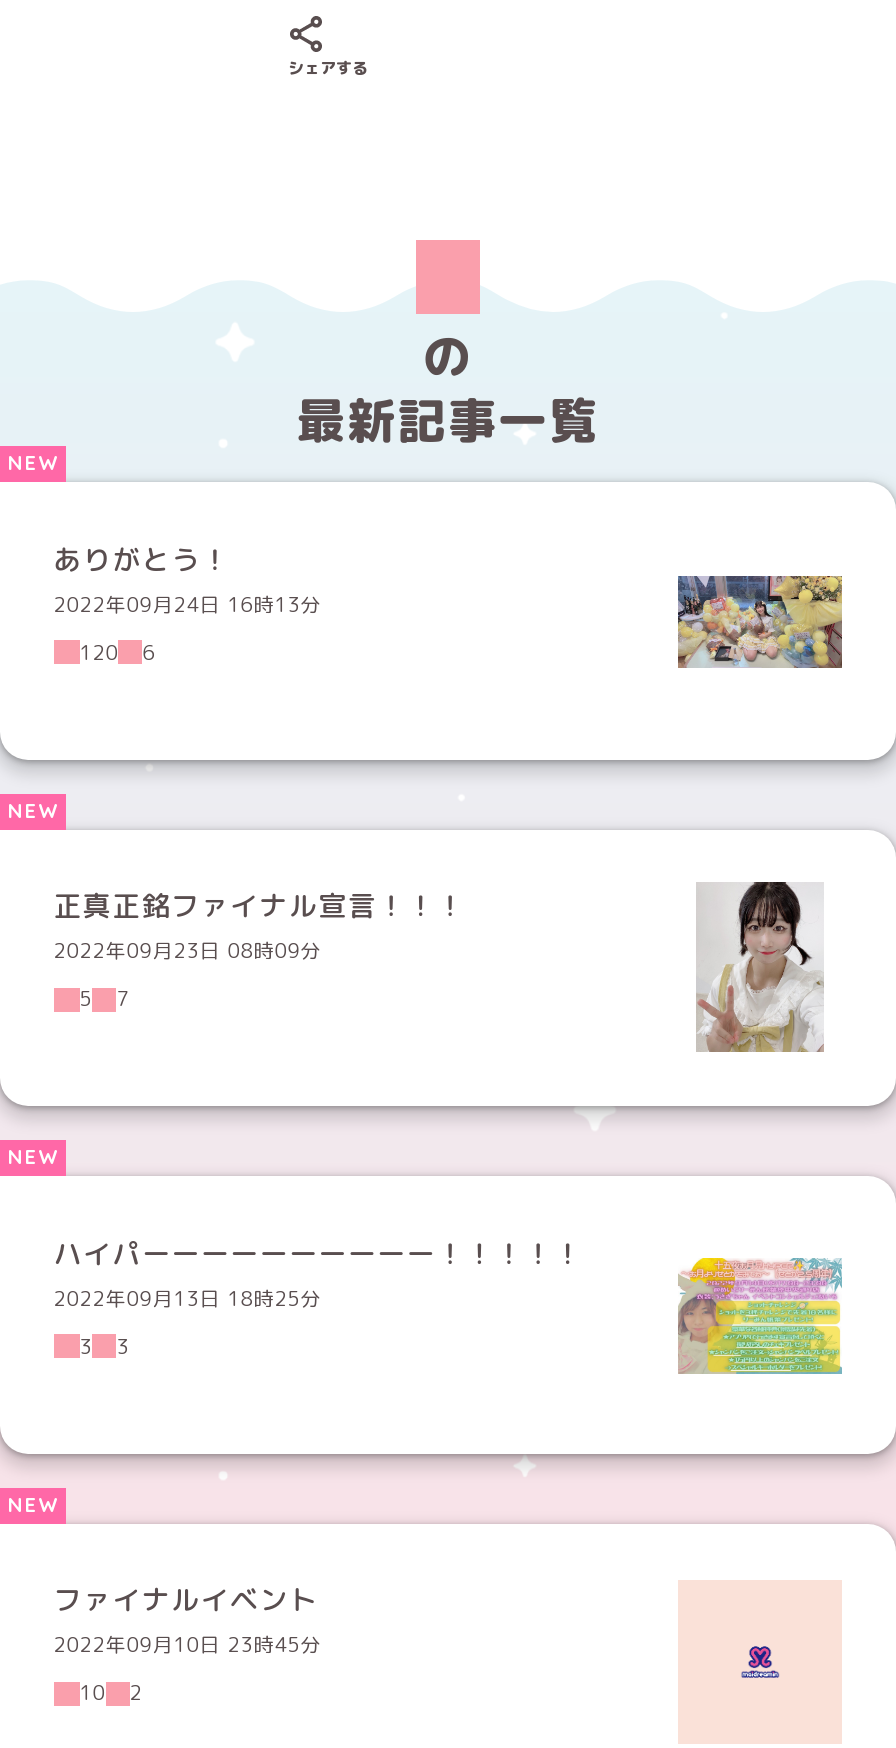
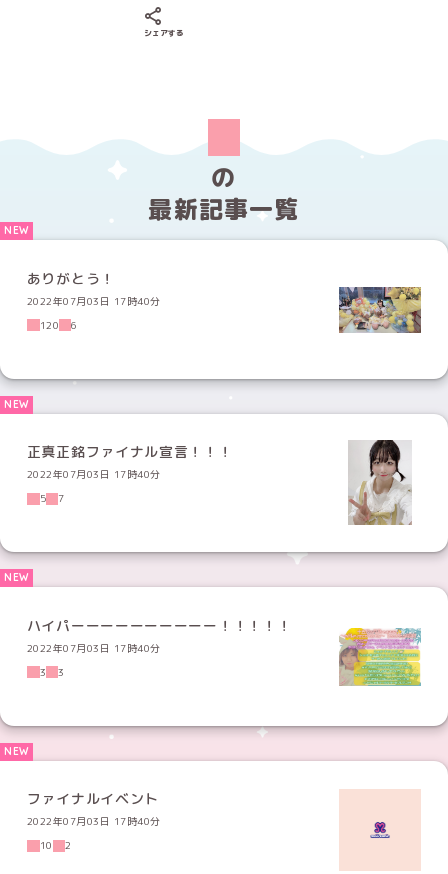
[53,590,321,618] 2022年09月24日 16時13分 -> [27,294,161,308] 2022年07月03日 17時40分
[53,937,321,965] 2022年09月23日 08時09分 -> [27,467,161,481] 2022年07月03日 17時40分
[53,1284,321,1312] 2022年09月13日 18時25分 -> [27,641,161,655] 2022年07月03日 17時40分
[53,1631,321,1659] 2022年09月10日 23時45分 -> [27,814,161,828] 2022年07月03日 17時40分

